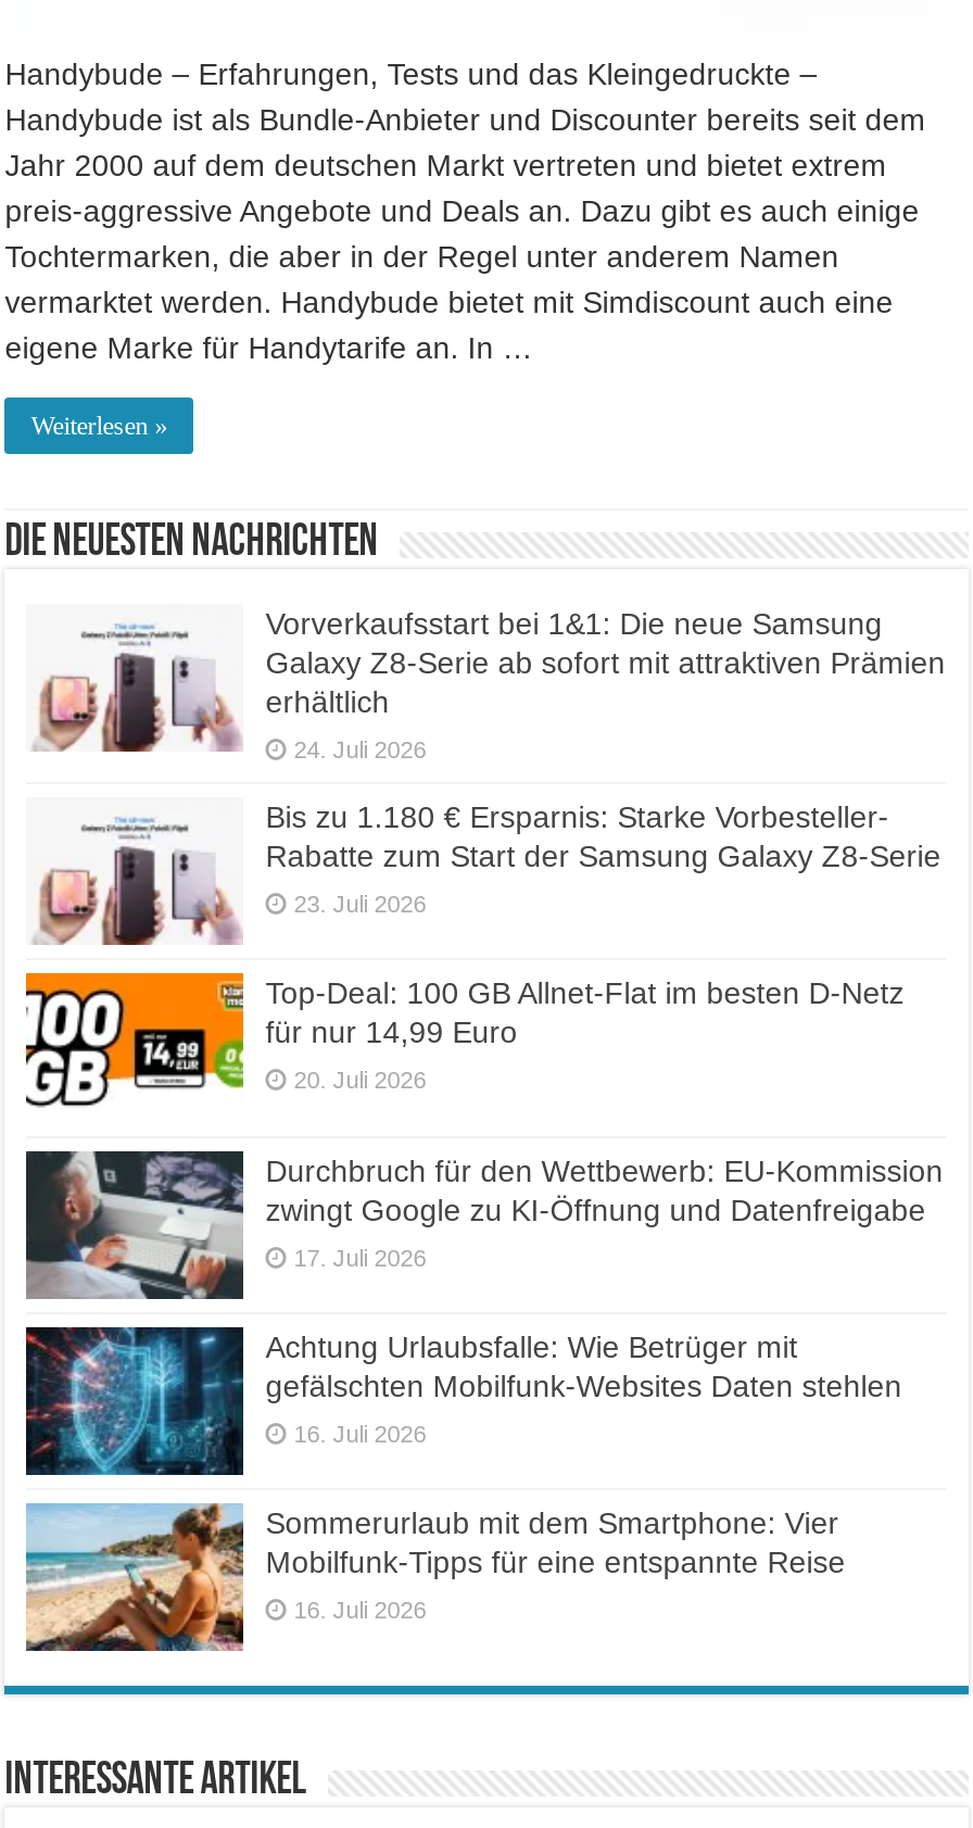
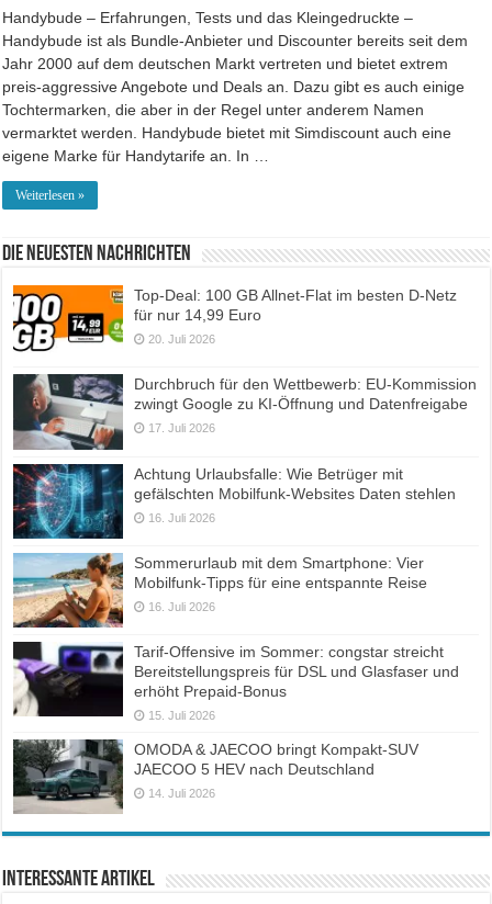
[30,607,945,917] [image] | Vorverkaufsstart bei 1&1: Die neue Samsung | Galaxy Z8-Serie ab sofort mit attraktiven Prämien | erhältlich | 24. Juli 2026 | Bis zu 1.180 € Ersparnis: Starke Vorbesteller- | Rabatte zum Start der Samsung Galaxy Z8-Serie | 23. Juli 2026 -> none
[26,780,243,947] [image] -> none
moved [24,976,943,1623] -> [12,287,477,613]: [image] | Top-Deal: 100 GB Allnet-Flat im besten D-Netz | für nur 14,99 Euro | ... | Mobilfunk-Tipps für eine entspannte Reise | 16. Juli 2026
none -> [12,641,459,800] [image] | Tarif-Offensive im Sommer: congstar streicht | Bereitstellungspreis für DSL und Glasfaser und | erhöht Prepaid-Bonus | 15. Juli 2026 | OMODA & JAECOO bringt Kompakt-SUV | JAECOO 5 HEV nach Deutschland | 14. Juli 2026
none -> [12,738,124,813] [image]

